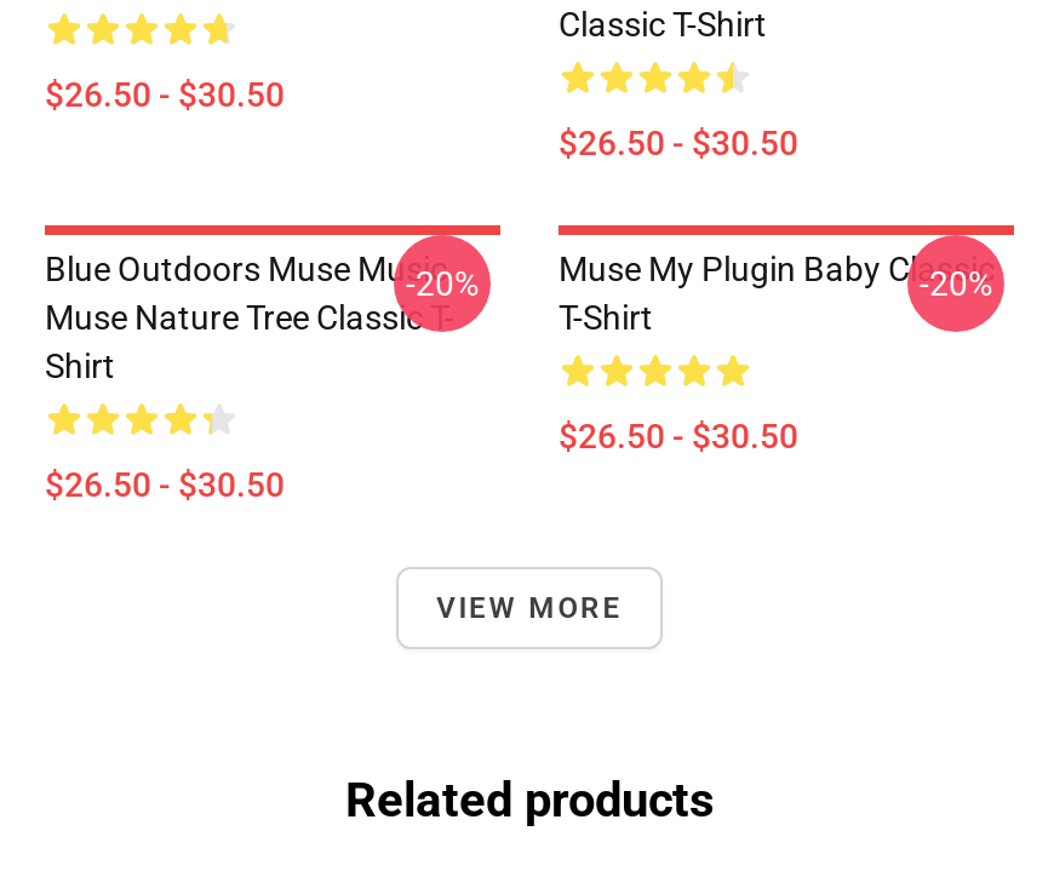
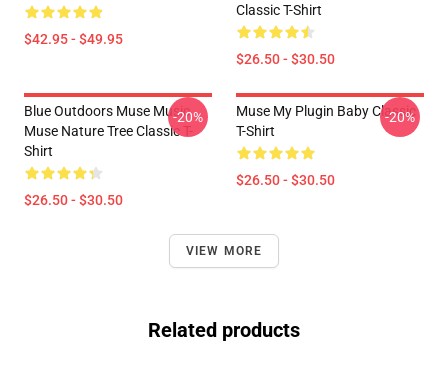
[45,75,285,114] $26.50 - $30.50 -> [24,31,123,47] $42.95 - $49.95

